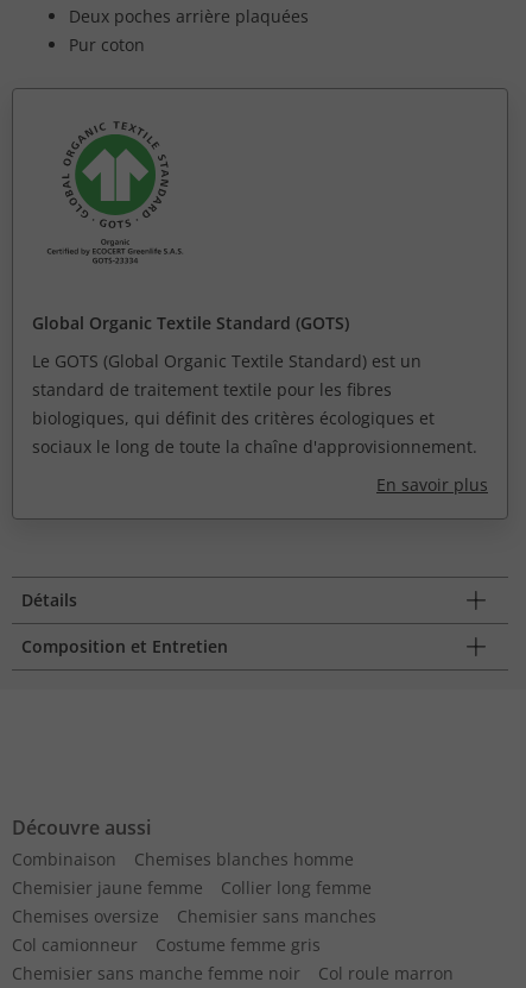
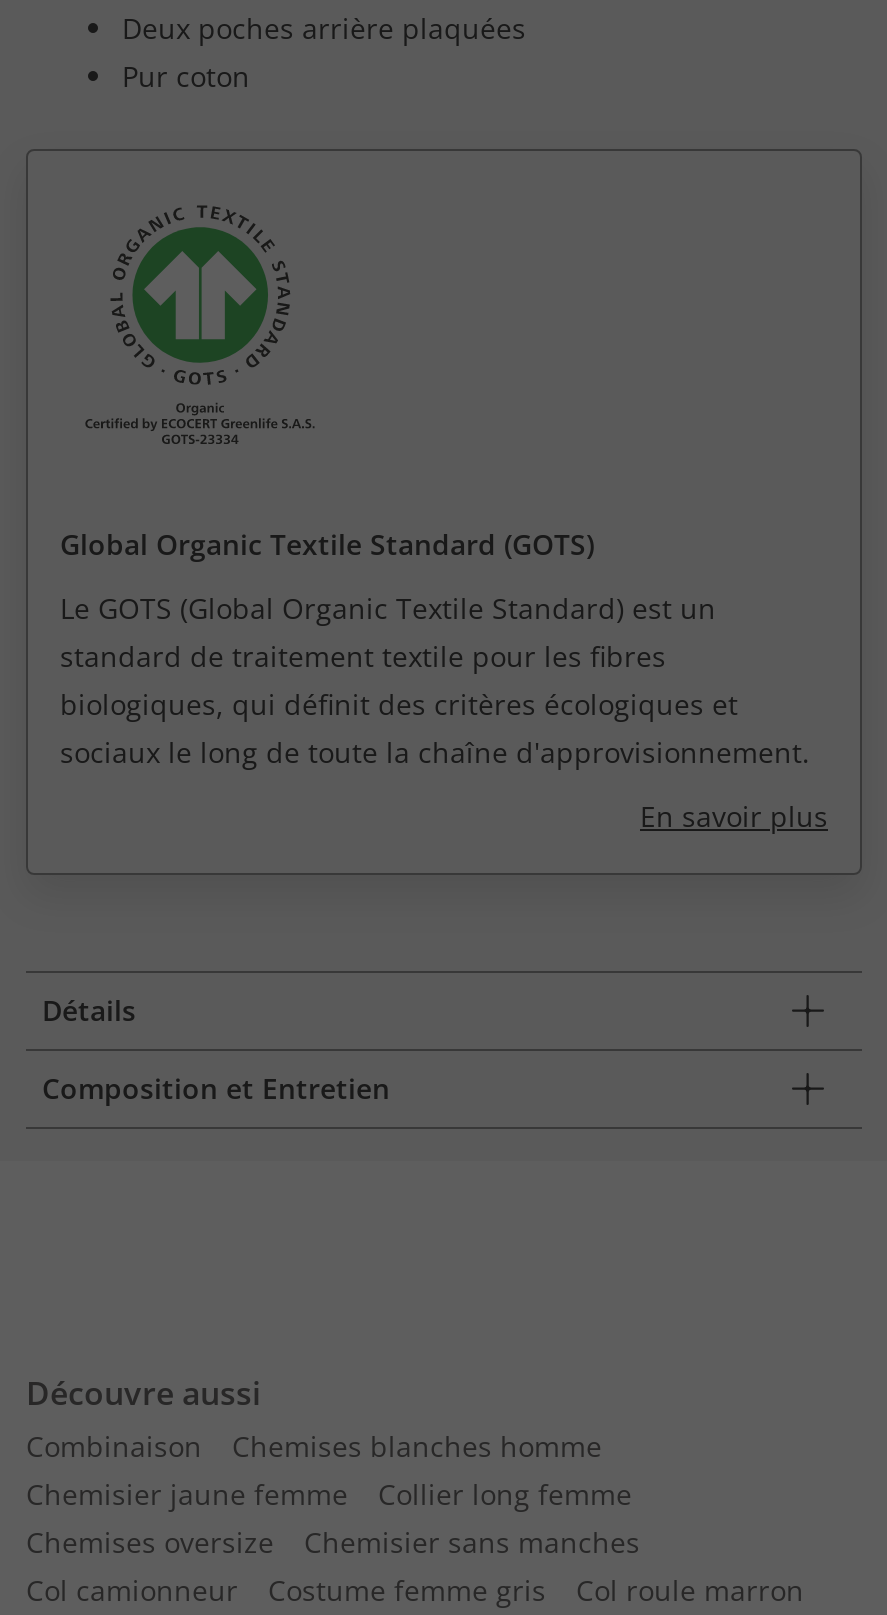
[12,962,300,984] Chemisier sans manche femme noir -> none

